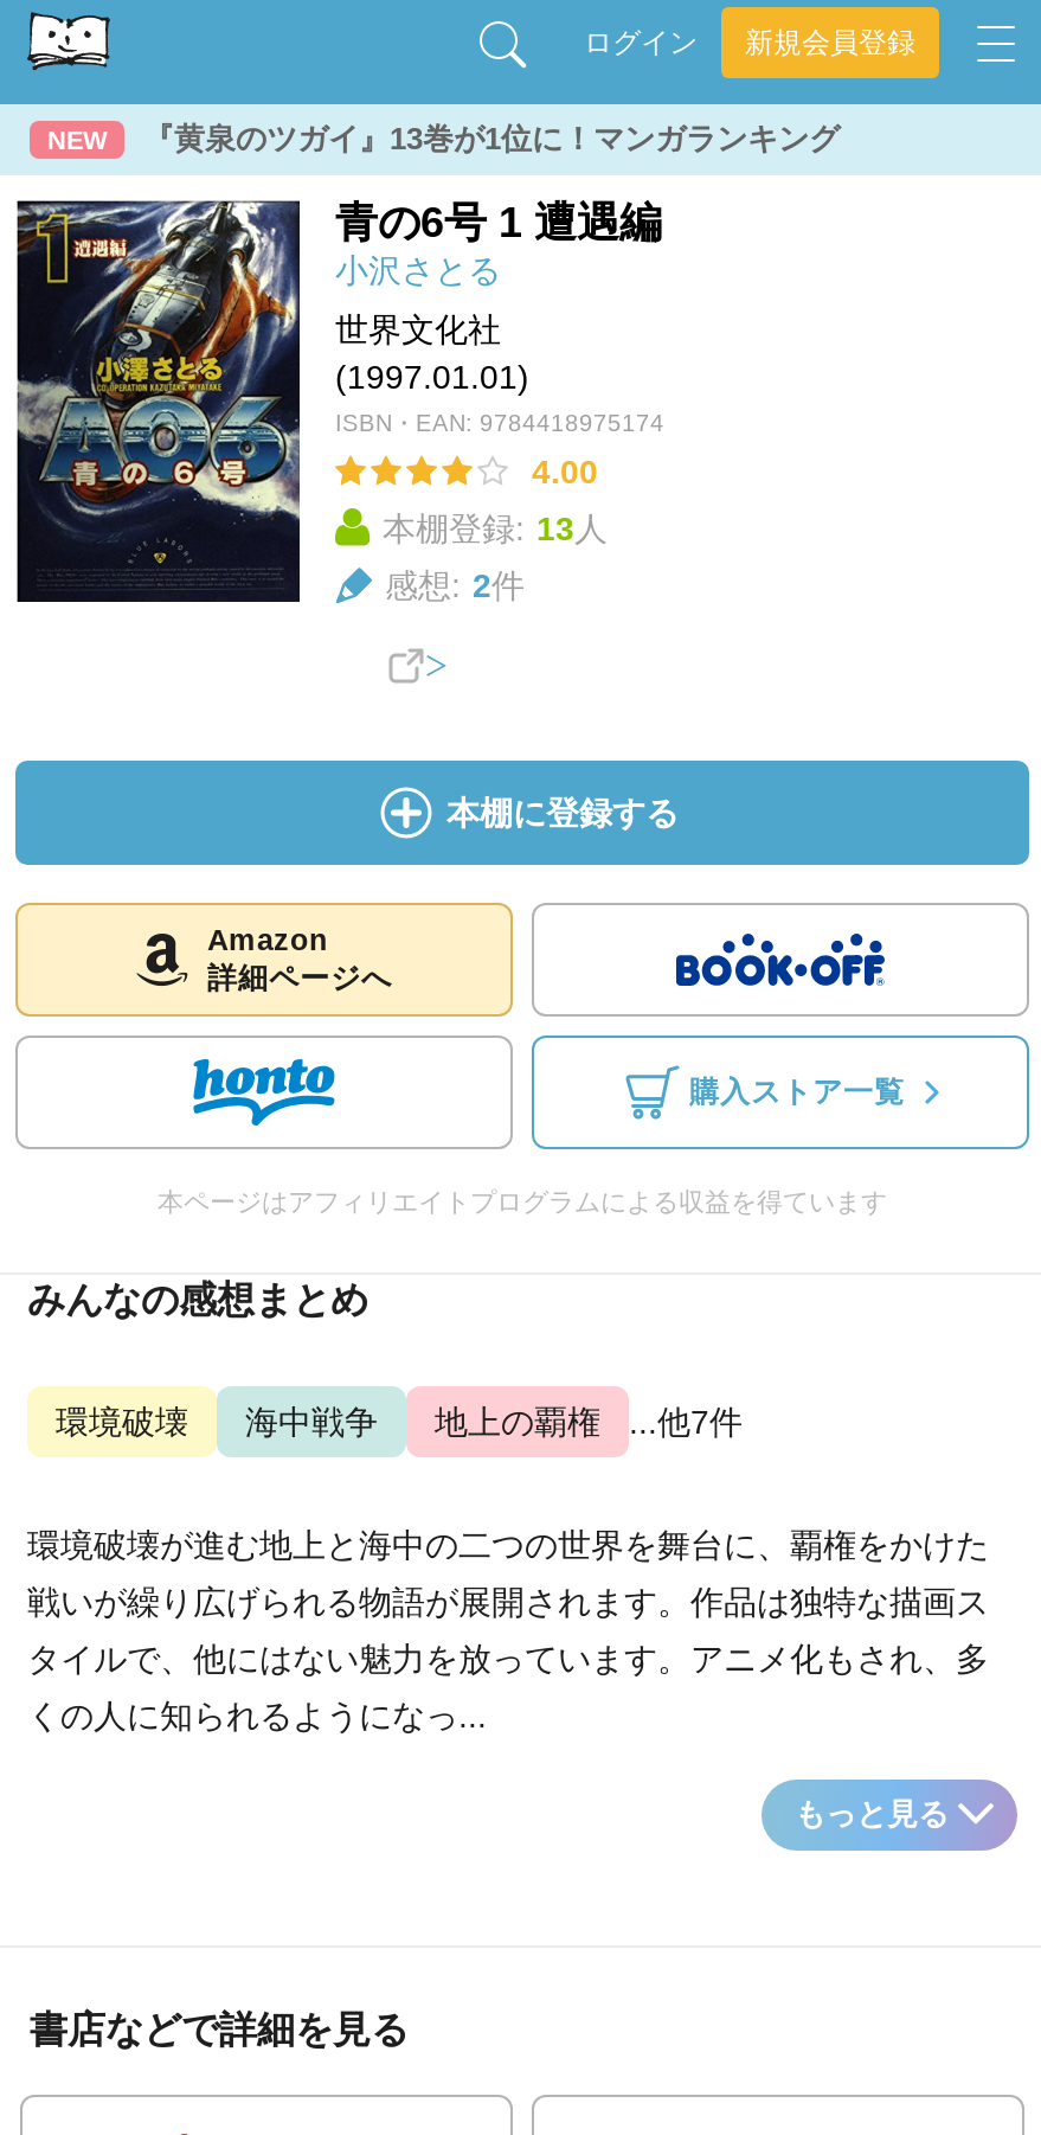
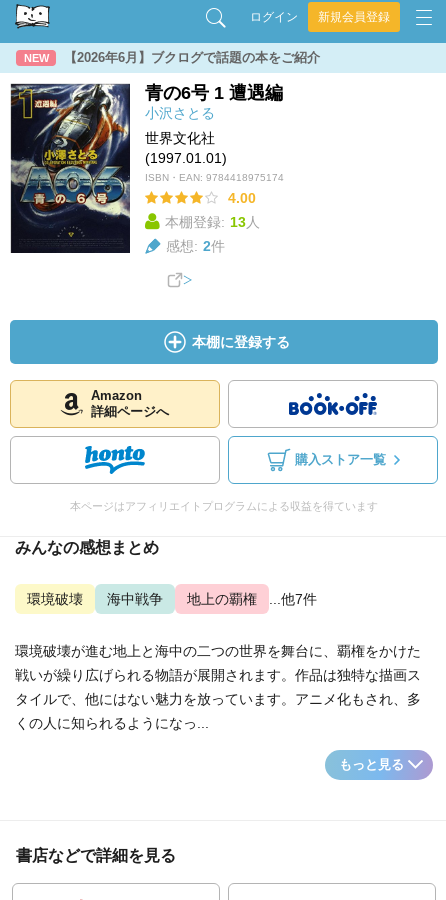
[143,121,840,156] 『黄泉のツガイ』13巻が1位に！マンガランキング -> [64,50,320,65] 【2026年6月】ブクログで話題の本をご紹介

